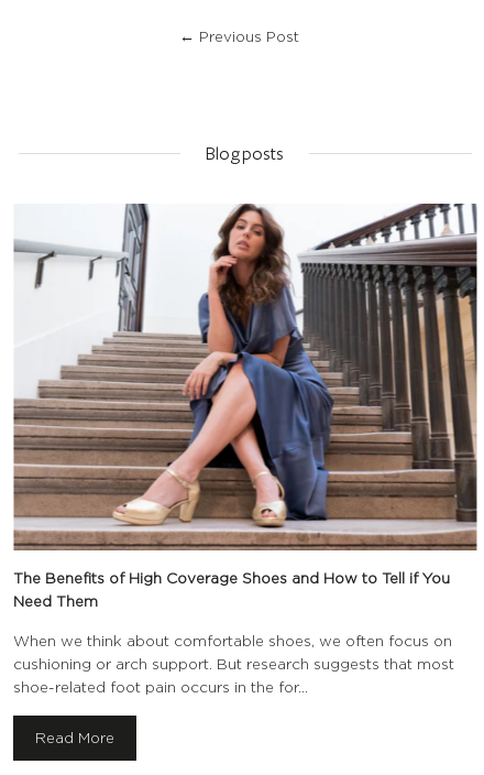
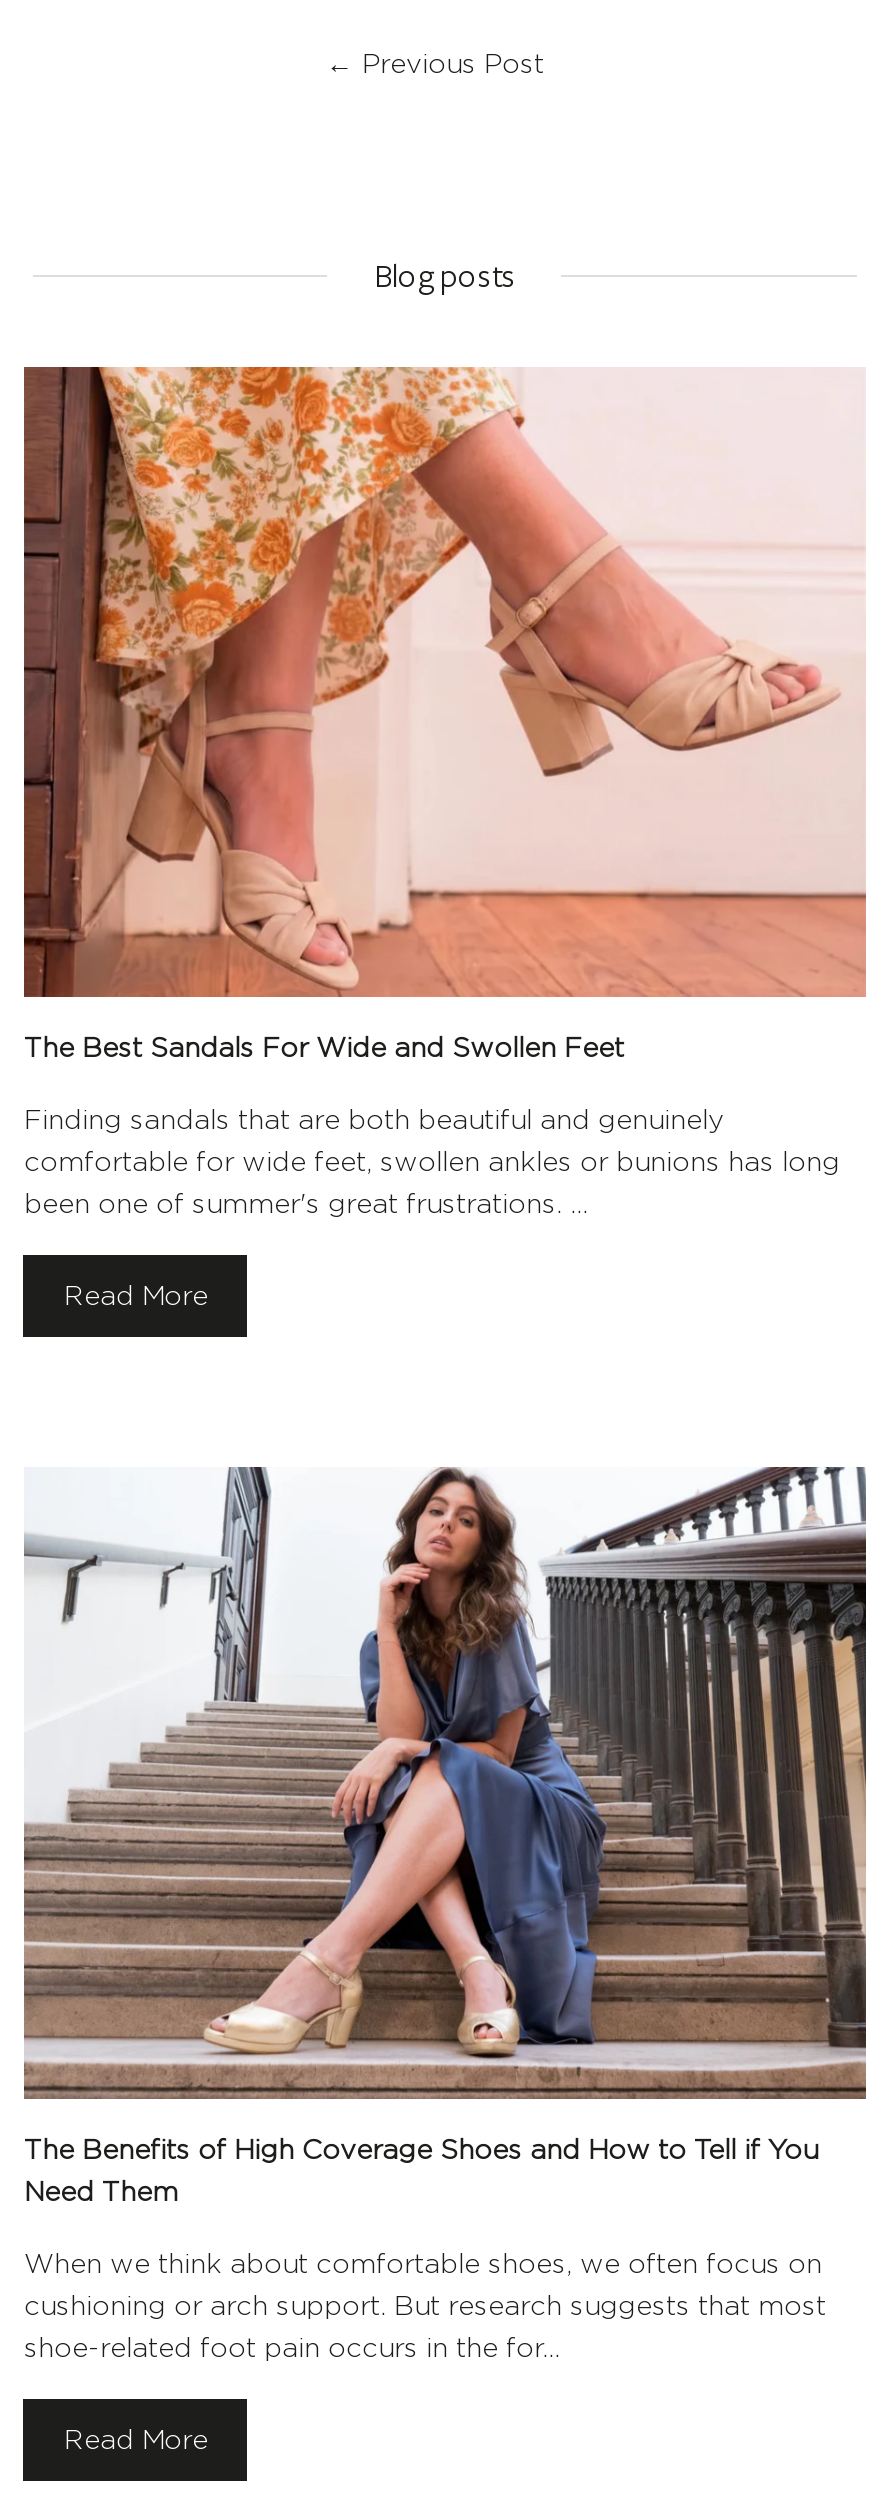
none -> [21,365,867,1310] [image] | The Best Sandals For Wide and Swollen Feet | Finding sandals that are both beautiful and genuinely | comfortable for wide feet, swollen ankles or bunions has long | been one of summer's great frustrations. ... | Read More

